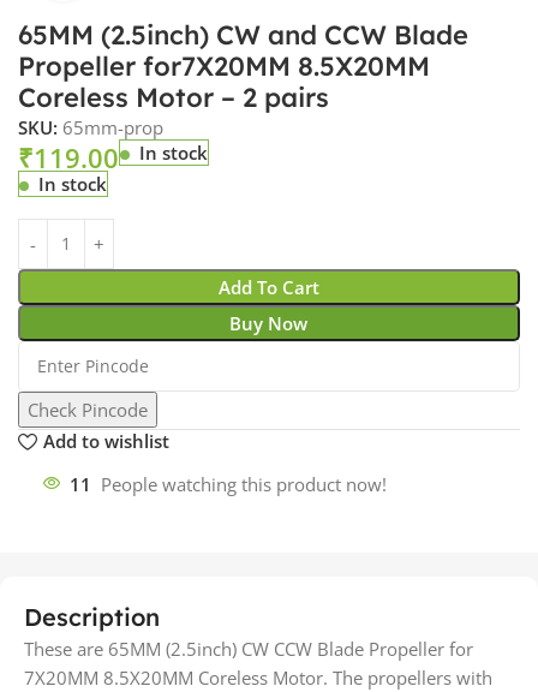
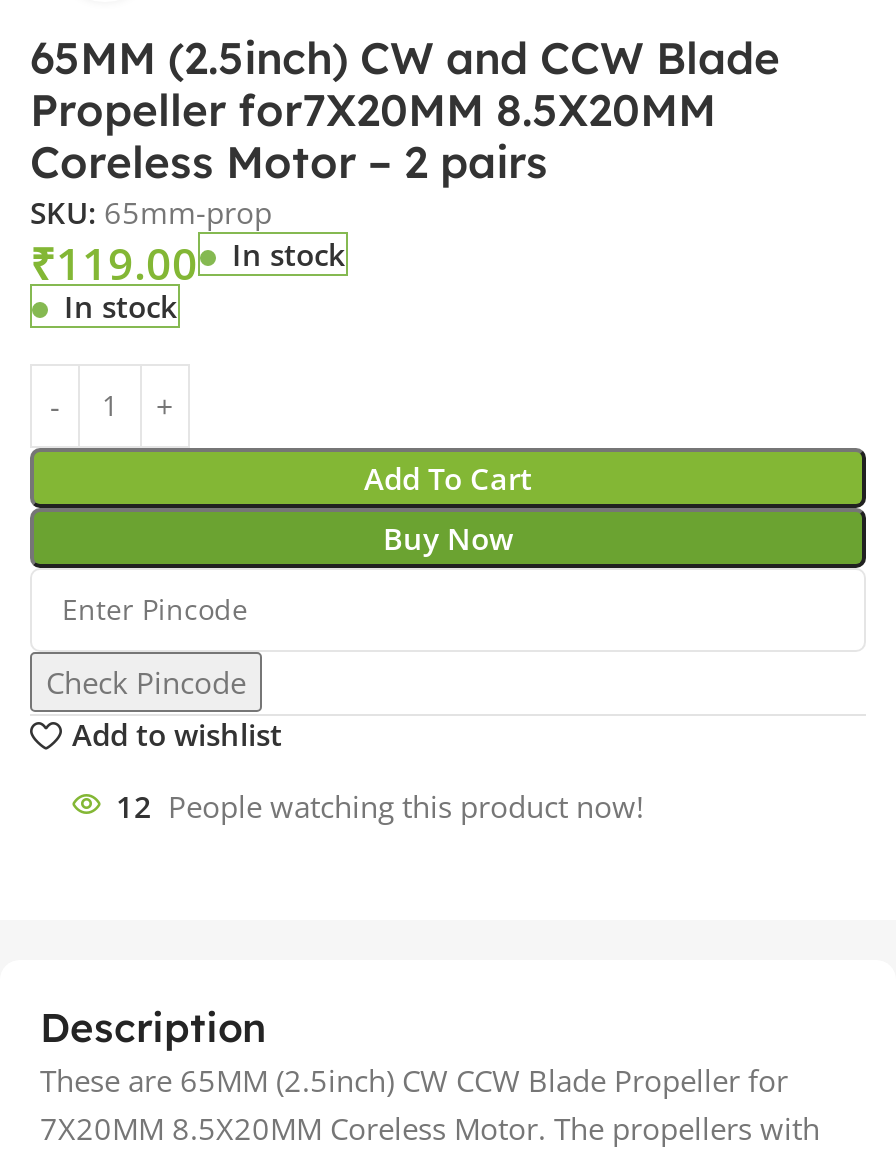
[70,472,387,496] 11 People watching this product now! -> [116,785,644,825] 12 People watching this product now!

